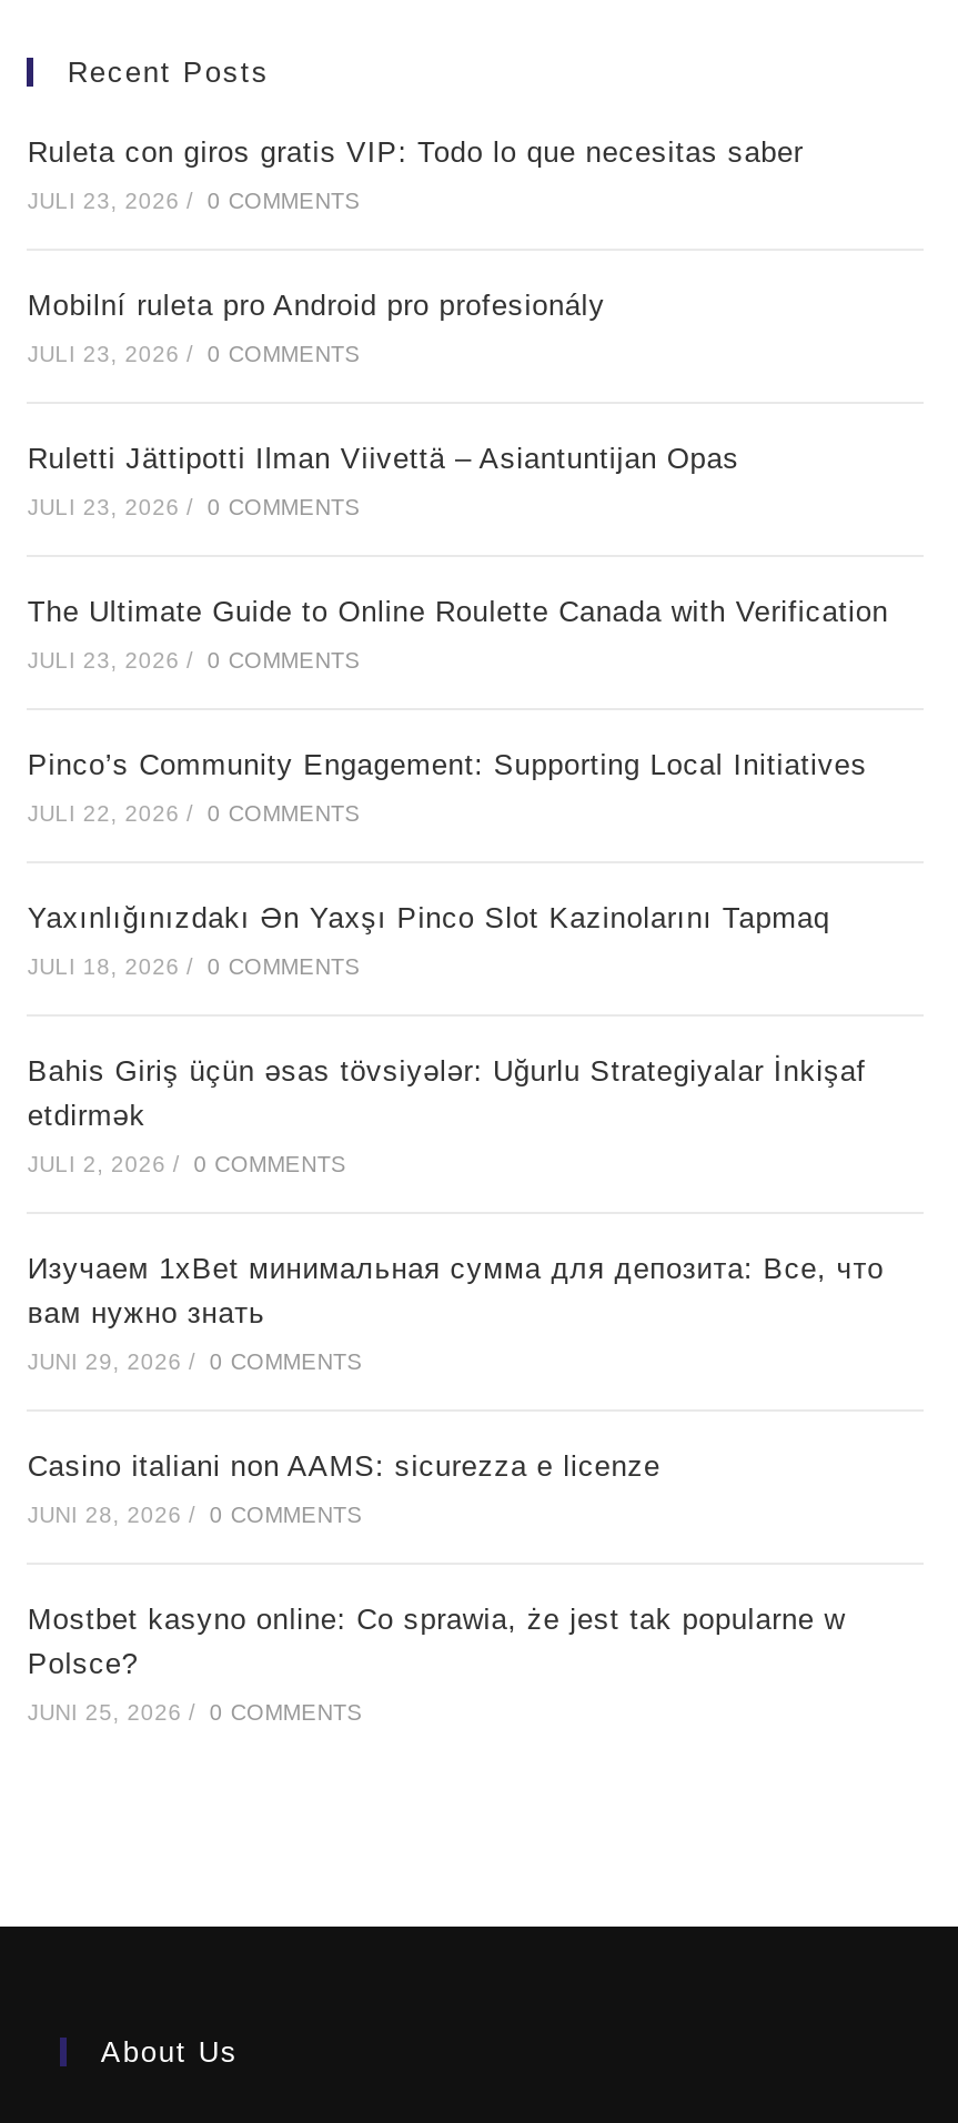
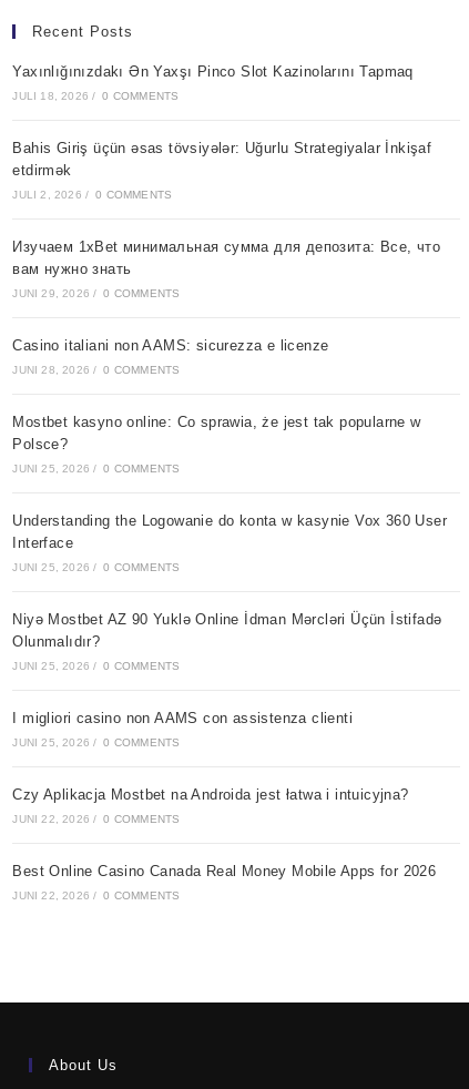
[28,135,889,825] Ruleta con giros gratis VIP: Todo lo que necesitas saber | JULI 23, 2026 / 0 COMMENTS | Mobilní ruleta pro Android pro profesionály | JULI 23, 2026 / 0 COMMENTS | Ruletti Jättipotti Ilman Viivettä – Asiantuntijan Opas | JULI 23, 2026 / 0 COMMENTS | The Ultimate Guide to Online Roulette Canada with Verification | JULI 23, 2026 / 0 COMMENTS | Pinco’s Community Engagement: Supporting Local Initiatives | JULI 22, 2026 / 0 COMMENTS -> none
moved [28,901,884,1724] -> [13,63,440,474]: Yaxınlığınızdakı Ən Yaxşı Pinco Slot Kazinolarını Tapmaq | JULI 18, 2026 / 0 COMMENTS | Bahis Giriş üçün əsas tövsiyələr: Uğurlu Strategiyalar İnkişaf | ... | Polsce? | JUNI 25, 2026 / 0 COMMENTS
none -> [13,512,447,901] Understanding the Logowanie do konta w kasynie Vox 360 User | Interface | JUNI 25, 2026 / 0 COMMENTS | Niyə Mostbet AZ 90 Yuklə Online İdman Mərcləri Üçün İstifadə | Olunmalıdır? | JUNI 25, 2026 / 0 COMMENTS | I migliori casino non AAMS con assistenza clienti | JUNI 25, 2026 / 0 COMMENTS | Czy Aplikacja Mostbet na Androida jest łatwa i intuicyjna? | JUNI 22, 2026 / 0 COMMENTS | Best Online Casino Canada Real Money Mobile Apps for 2026 | JUNI 22, 2026 / 0 COMMENTS

